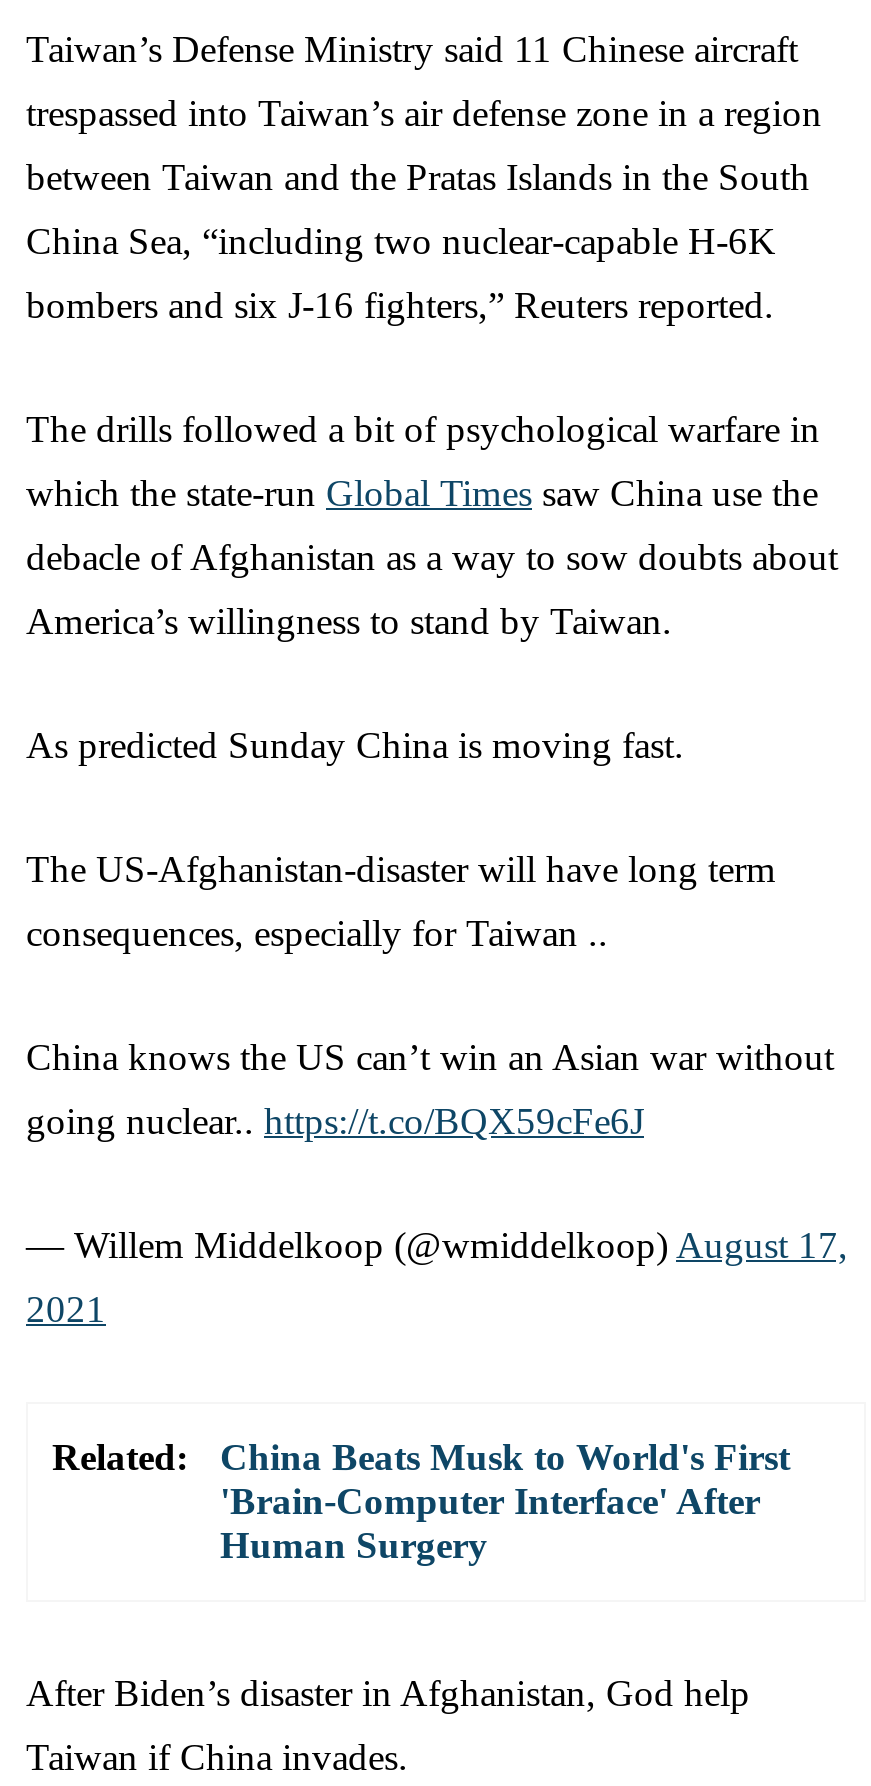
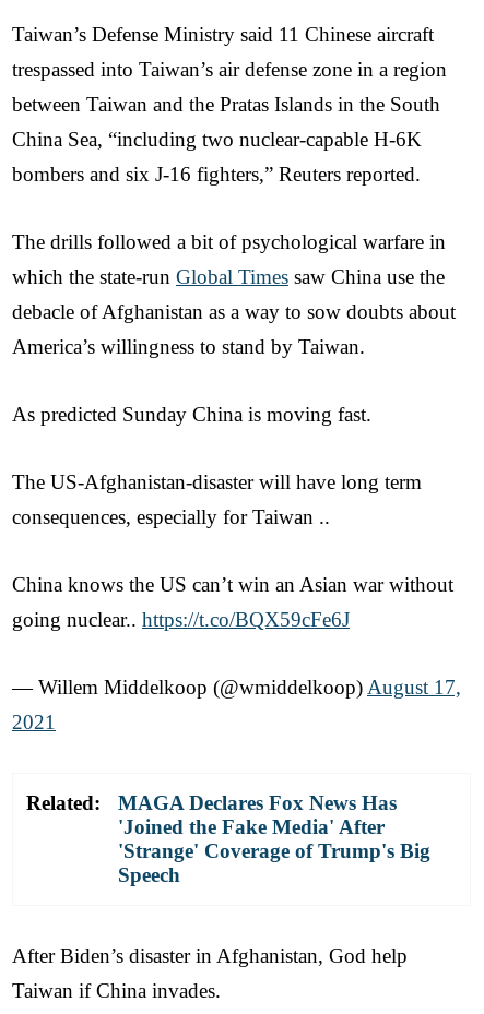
[220,1435,790,1565] China Beats Musk to World's First | 'Brain-Computer Interface' After | Human Surgery -> [118,791,430,886] MAGA Declares Fox News Has | 'Joined the Fake Media' After | 'Strange' Coverage of Trump's Big | Speech

